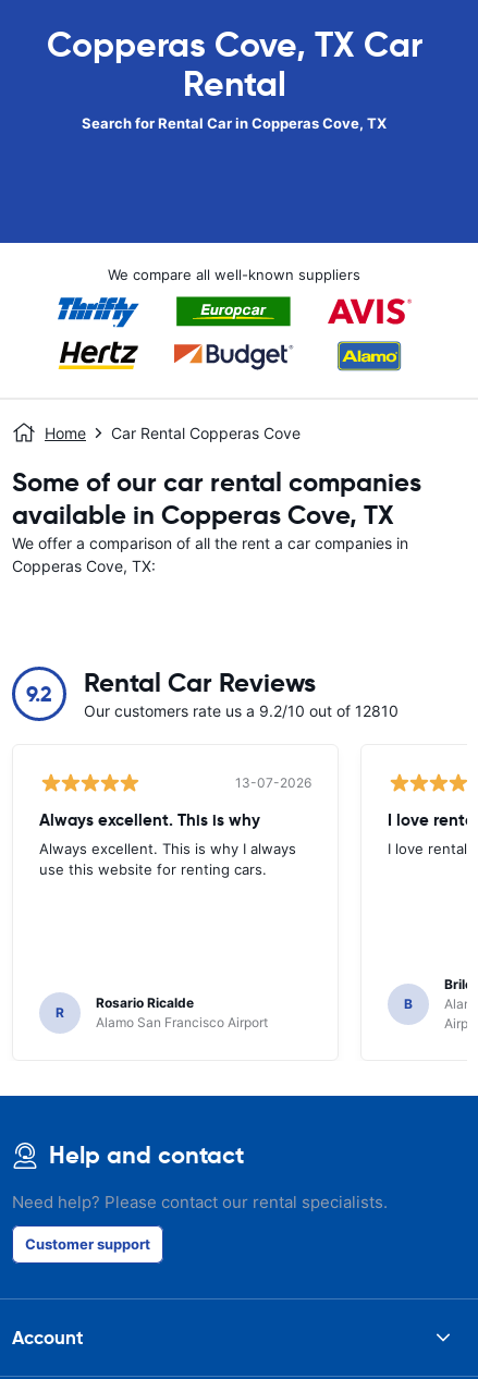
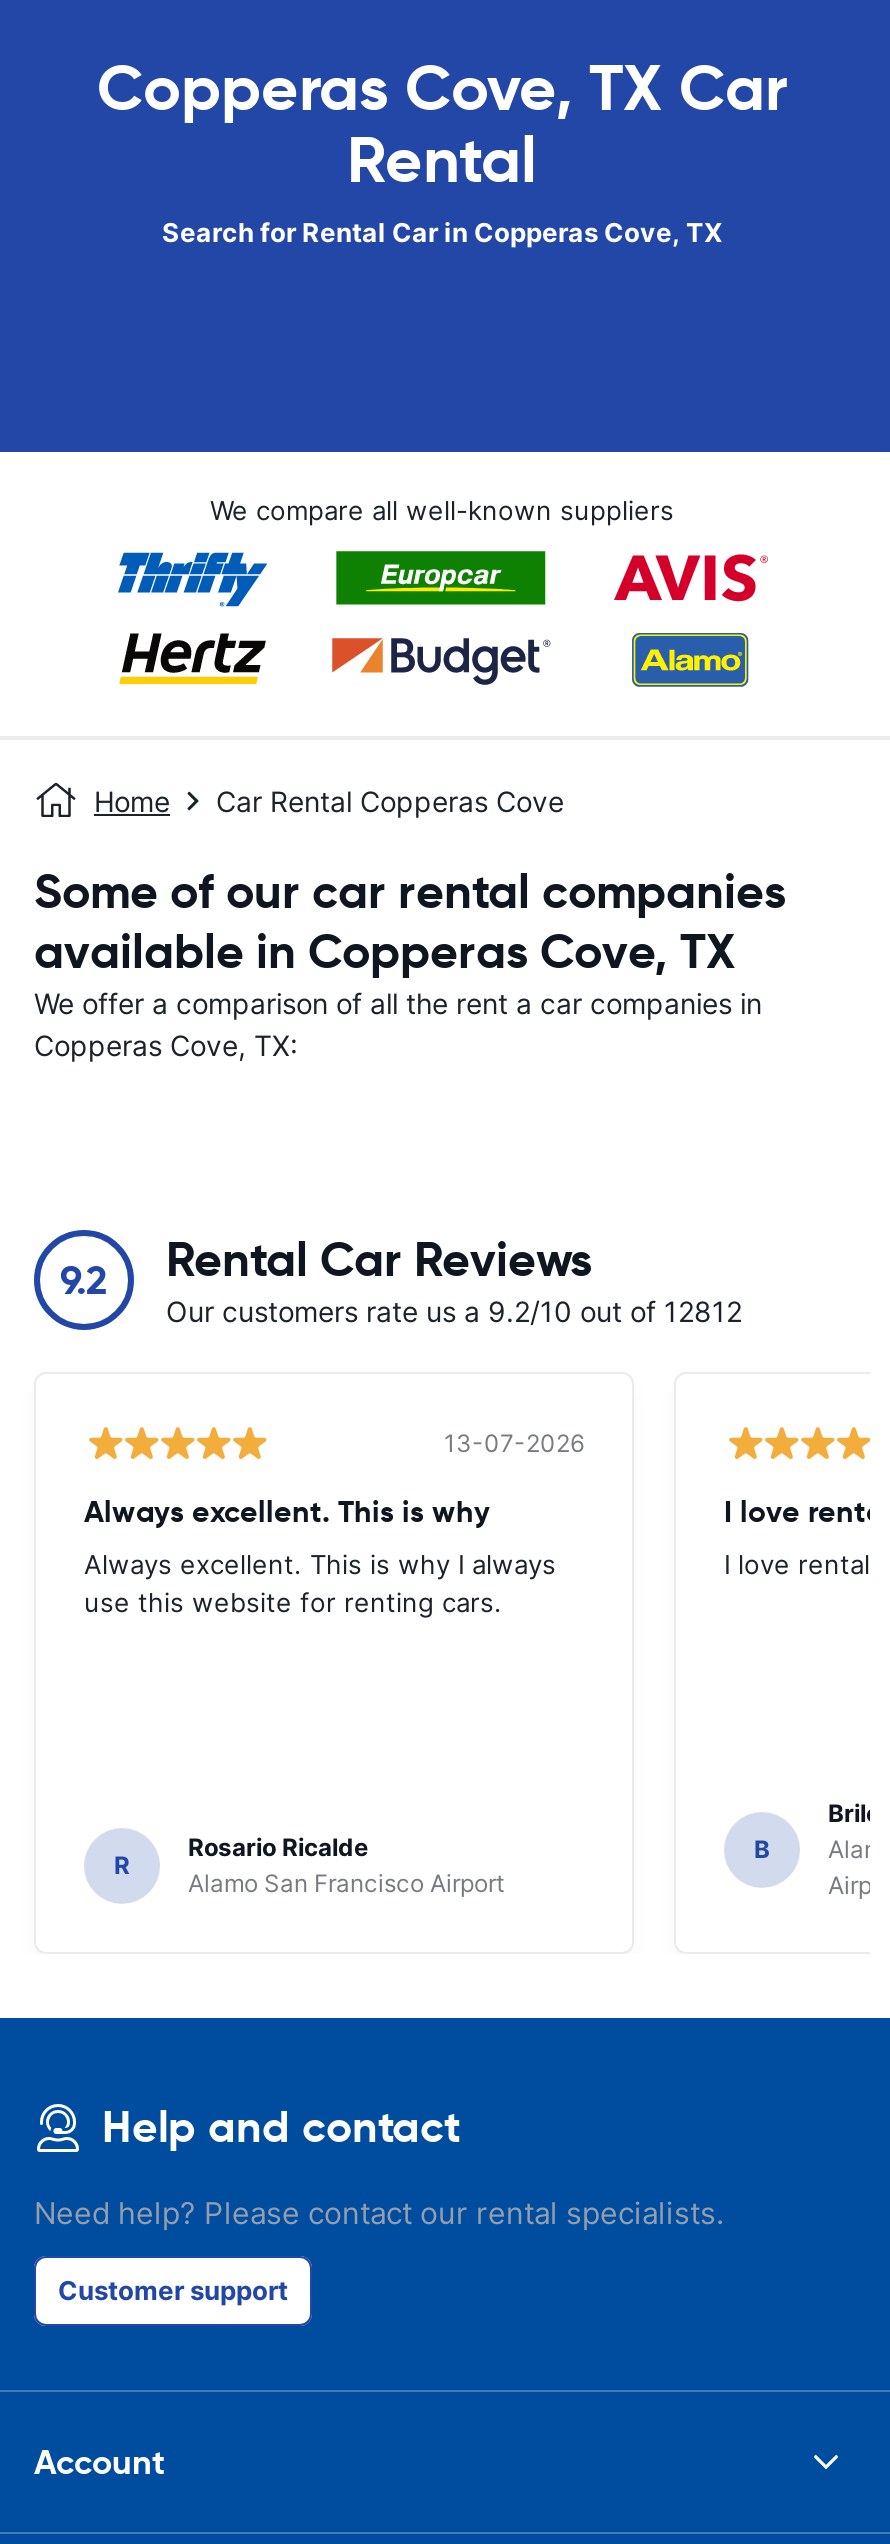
[84,701,399,720] Our customers rate us a 9.2/10 out of 12810 -> [166,1294,742,1328] Our customers rate us a 9.2/10 out of 12812

